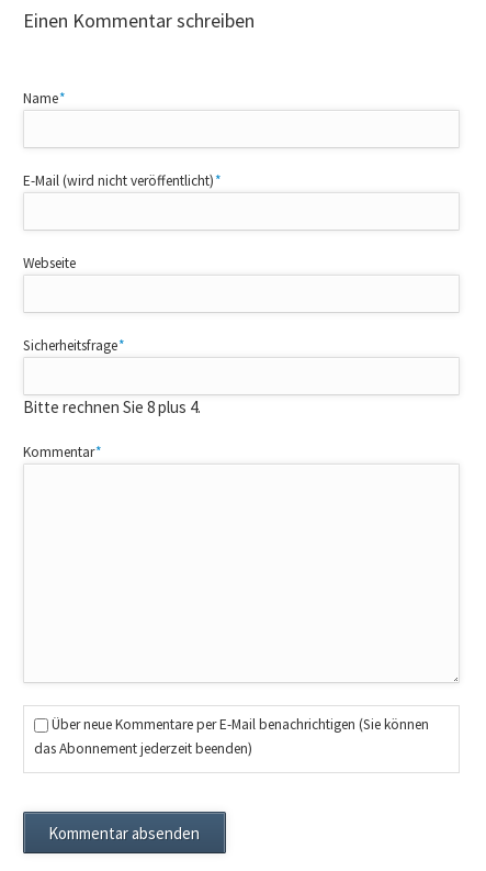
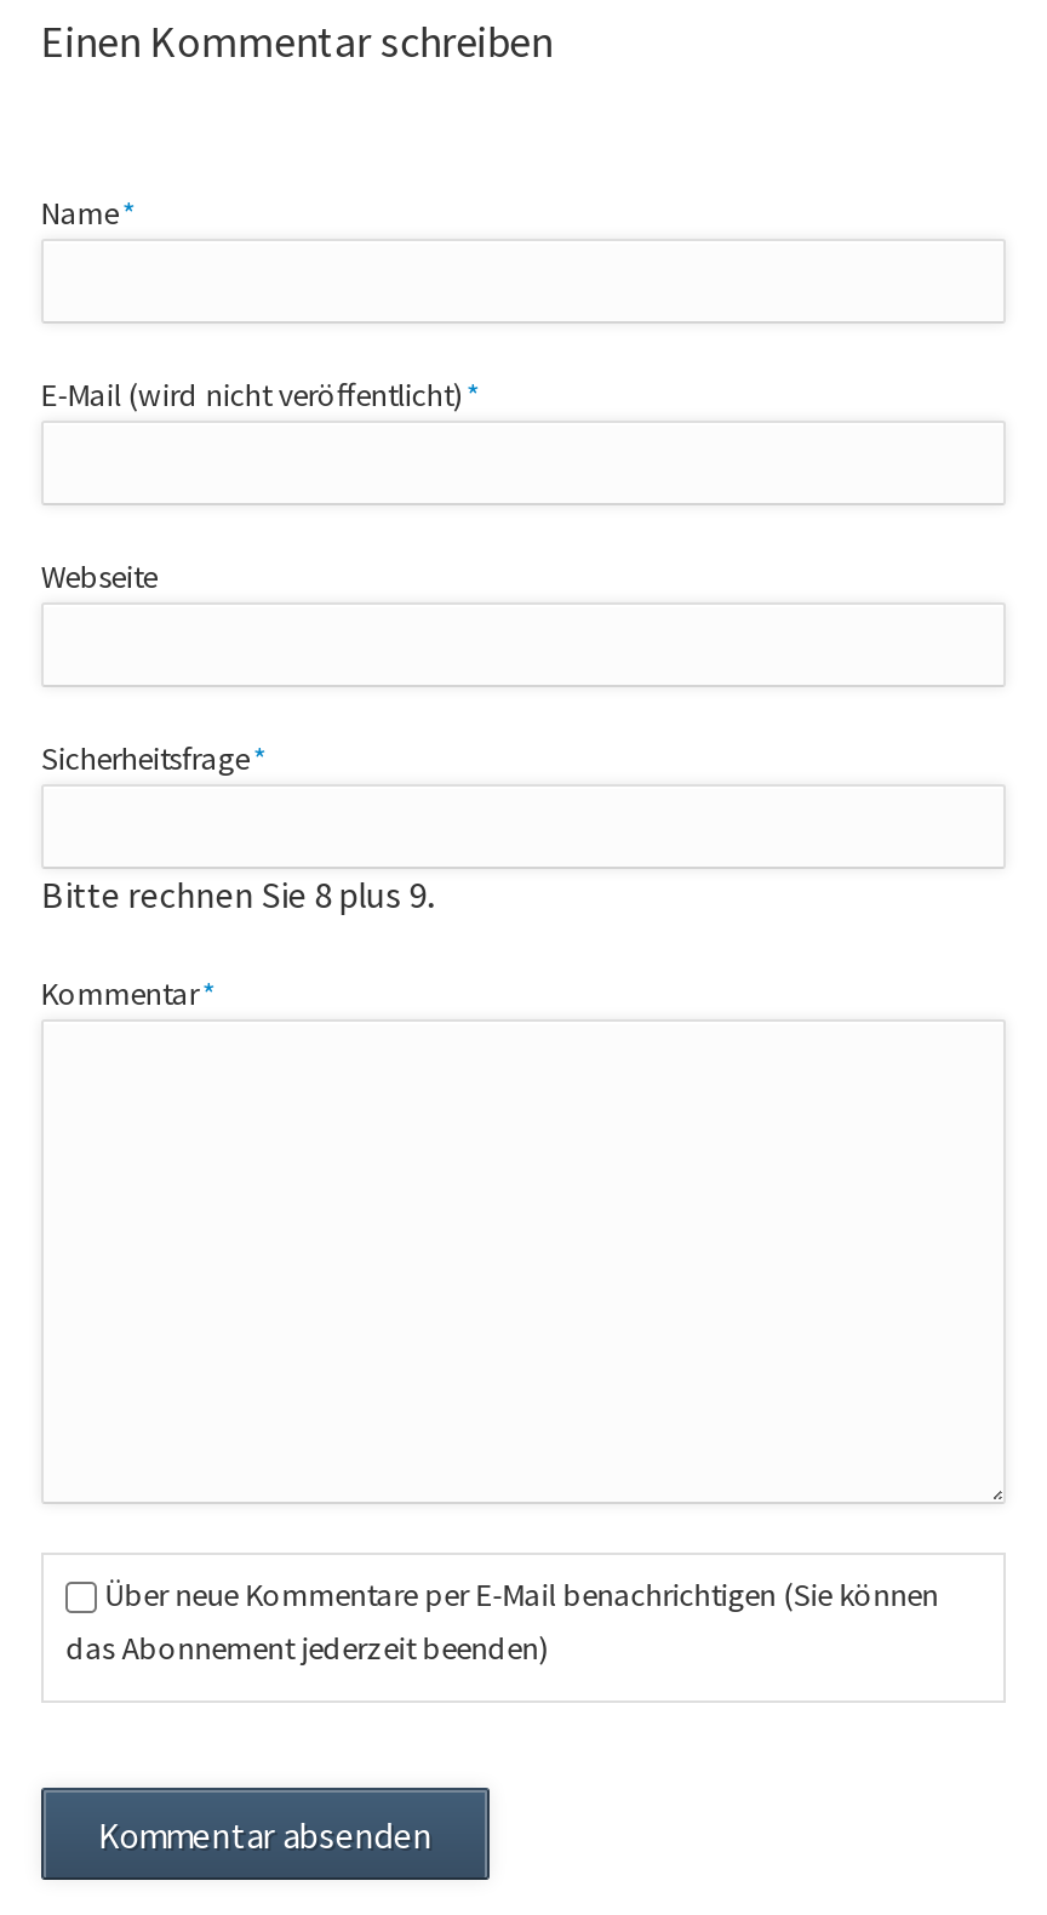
[23,397,201,417] Bitte rechnen Sie 8 plus 4. -> [41,871,434,918] Bitte rechnen Sie 8 plus 9.

